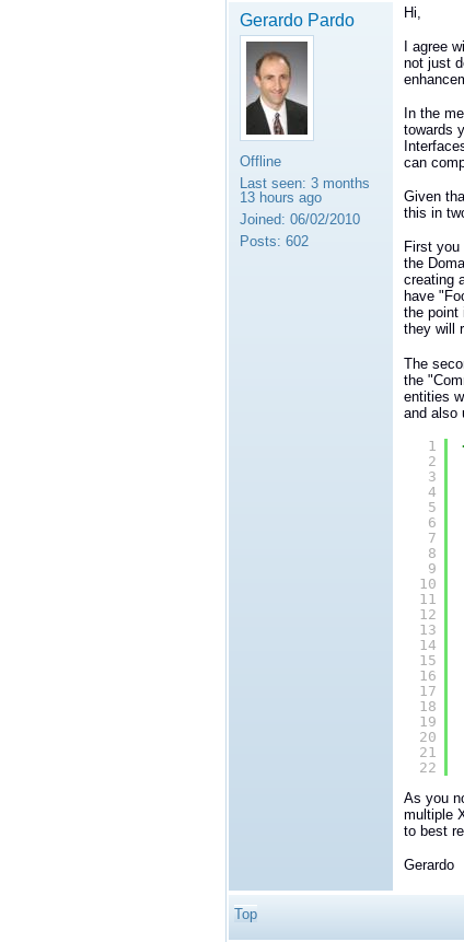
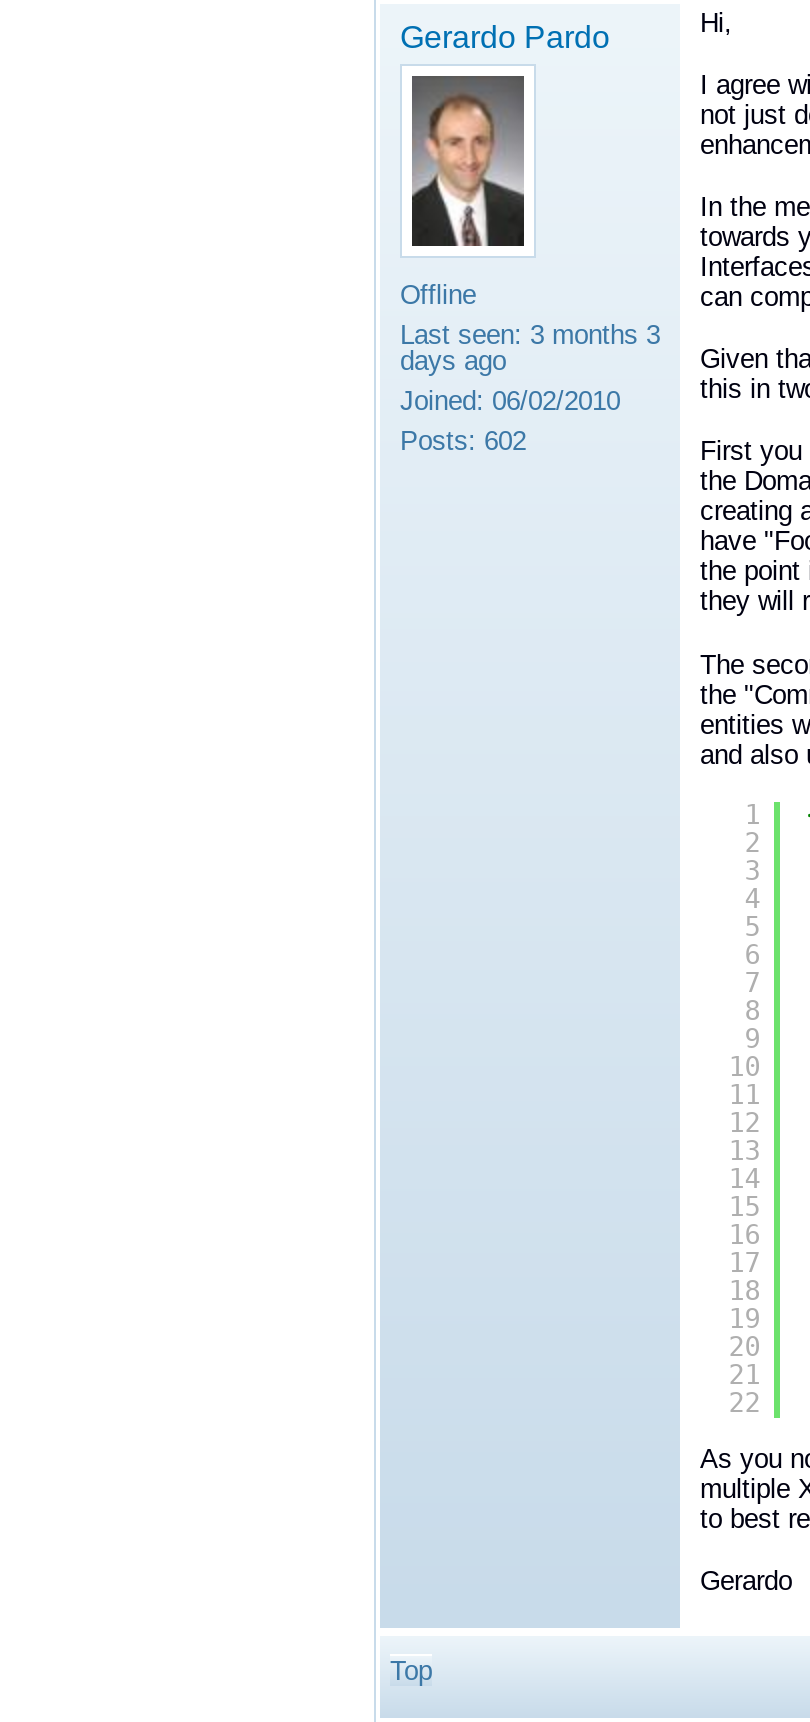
[240,175,370,206] Last seen: 3 months | 13 hours ago -> [400,320,660,376] Last seen: 3 months 3 | days ago

